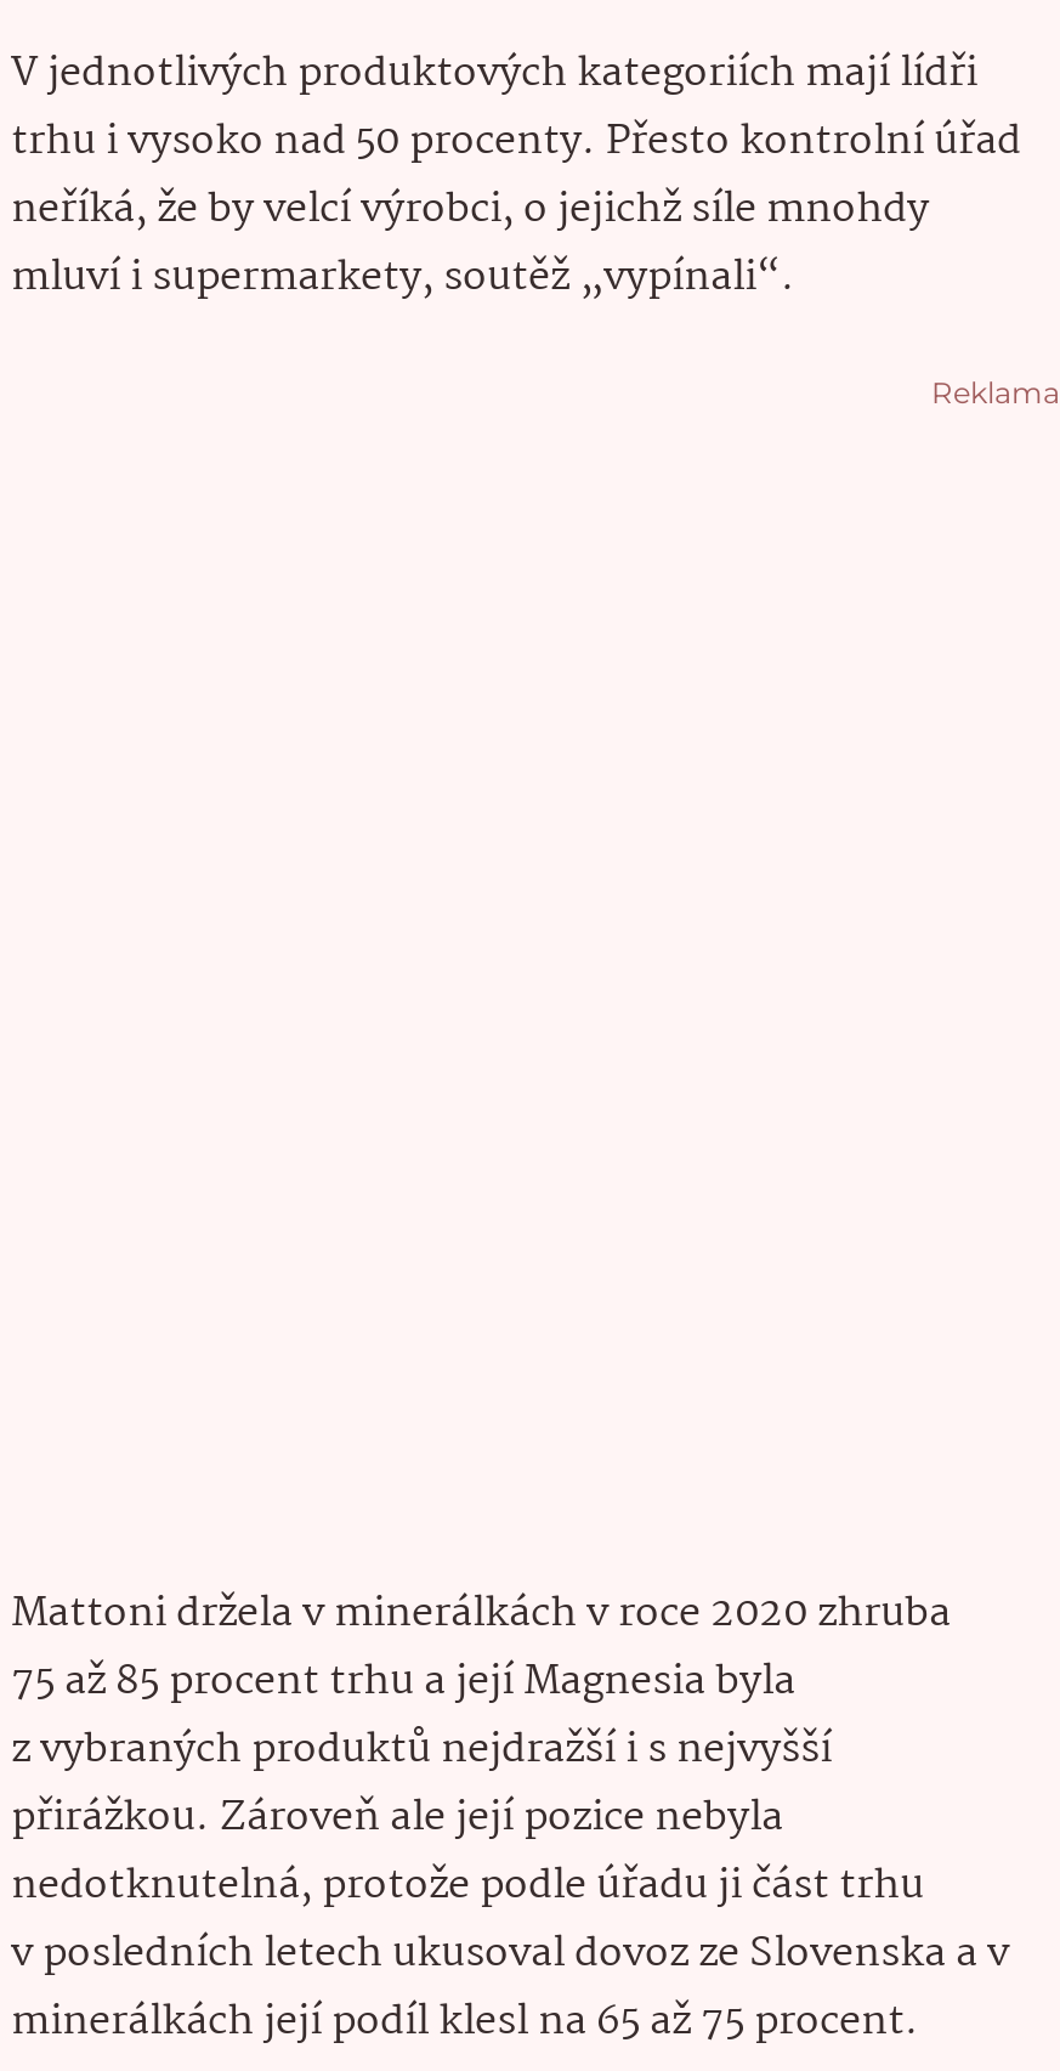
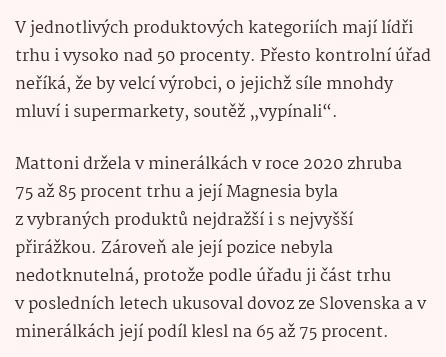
[931,374,1060,411] Reklama -> none

